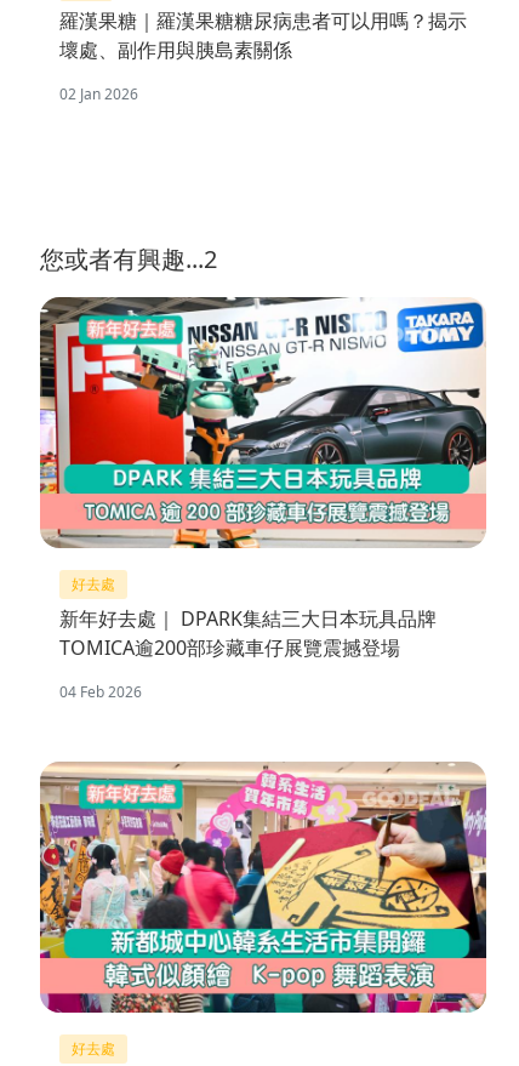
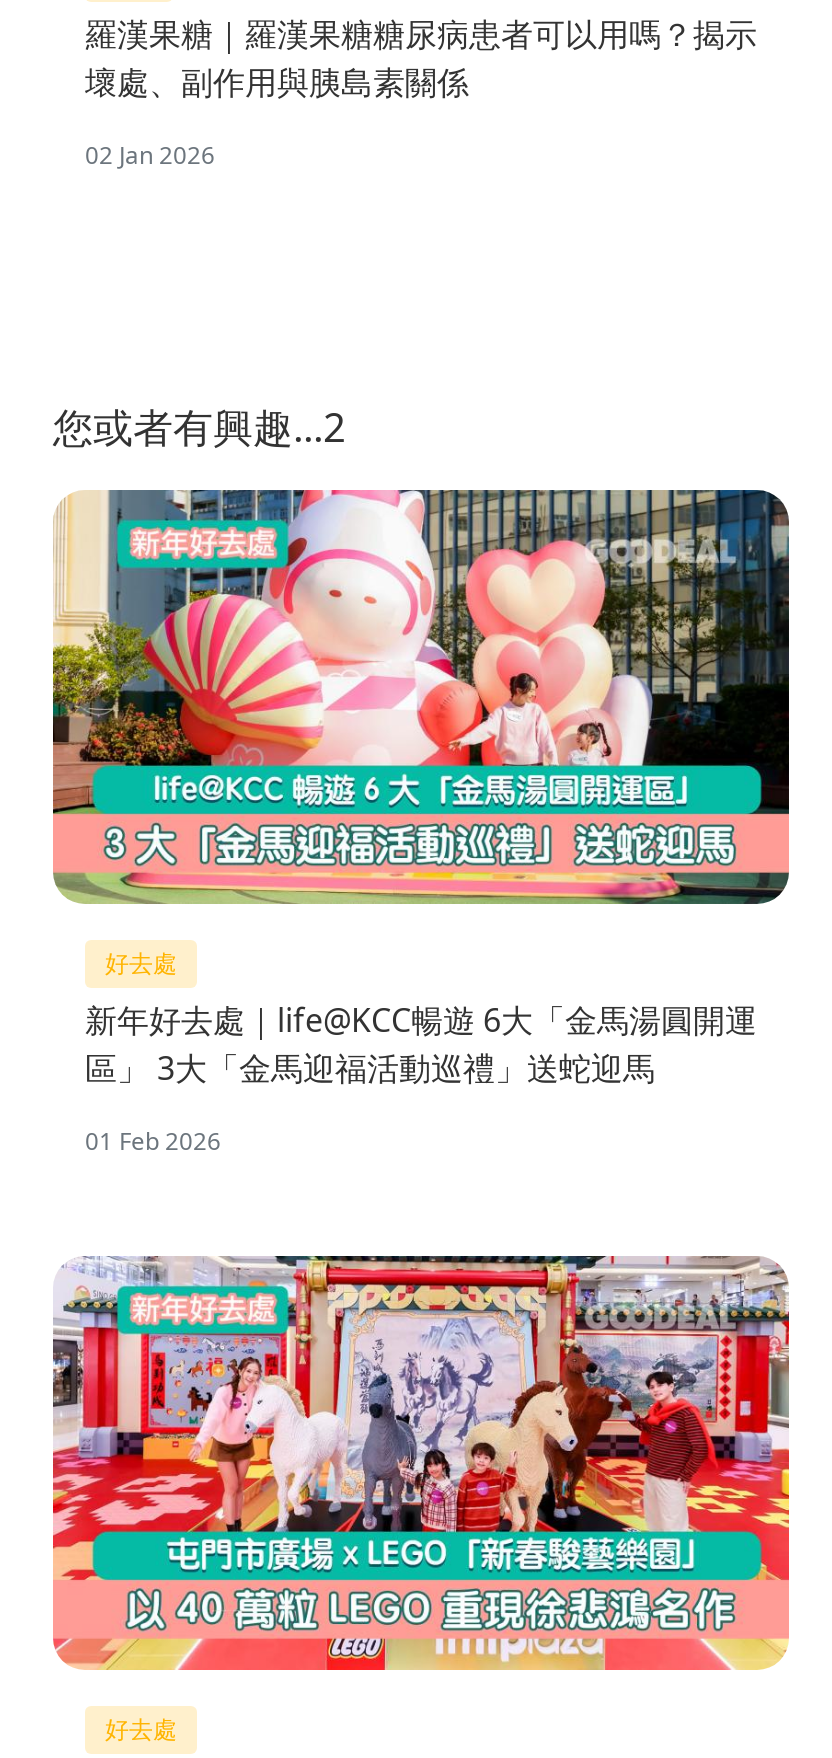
[39,296,487,549] [image] -> [51,488,791,904] [image]
[59,605,437,660] 新年好去處｜ DPARK集結三大日本玩具品牌 | TOMICA逾200部珍藏車仔展覽震撼登場 -> [85,997,757,1089] 新年好去處｜life@KCC暢遊 6大「金馬湯圓開運 | 區」 3大「金馬迎福活動巡禮」送蛇迎馬
[59,681,142,702] 04 Feb 2026 -> [85,1123,221,1157] 01 Feb 2026
[39,762,487,1014] [image] -> [51,1254,791,1672] [image]

